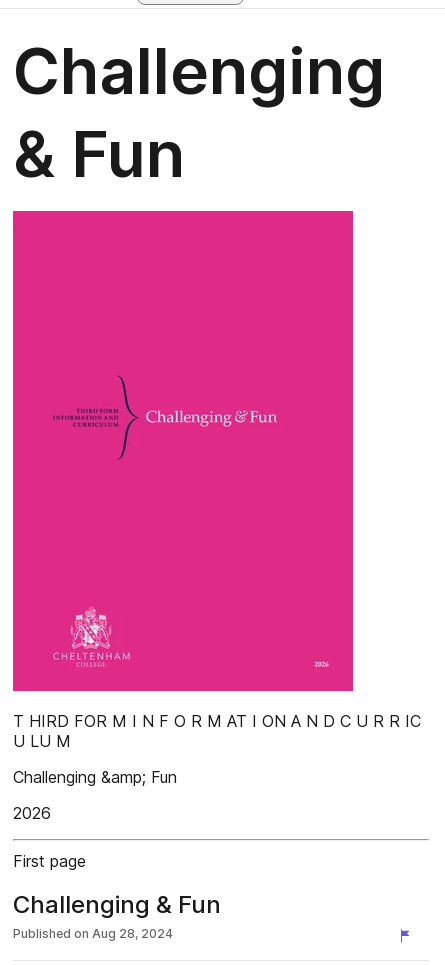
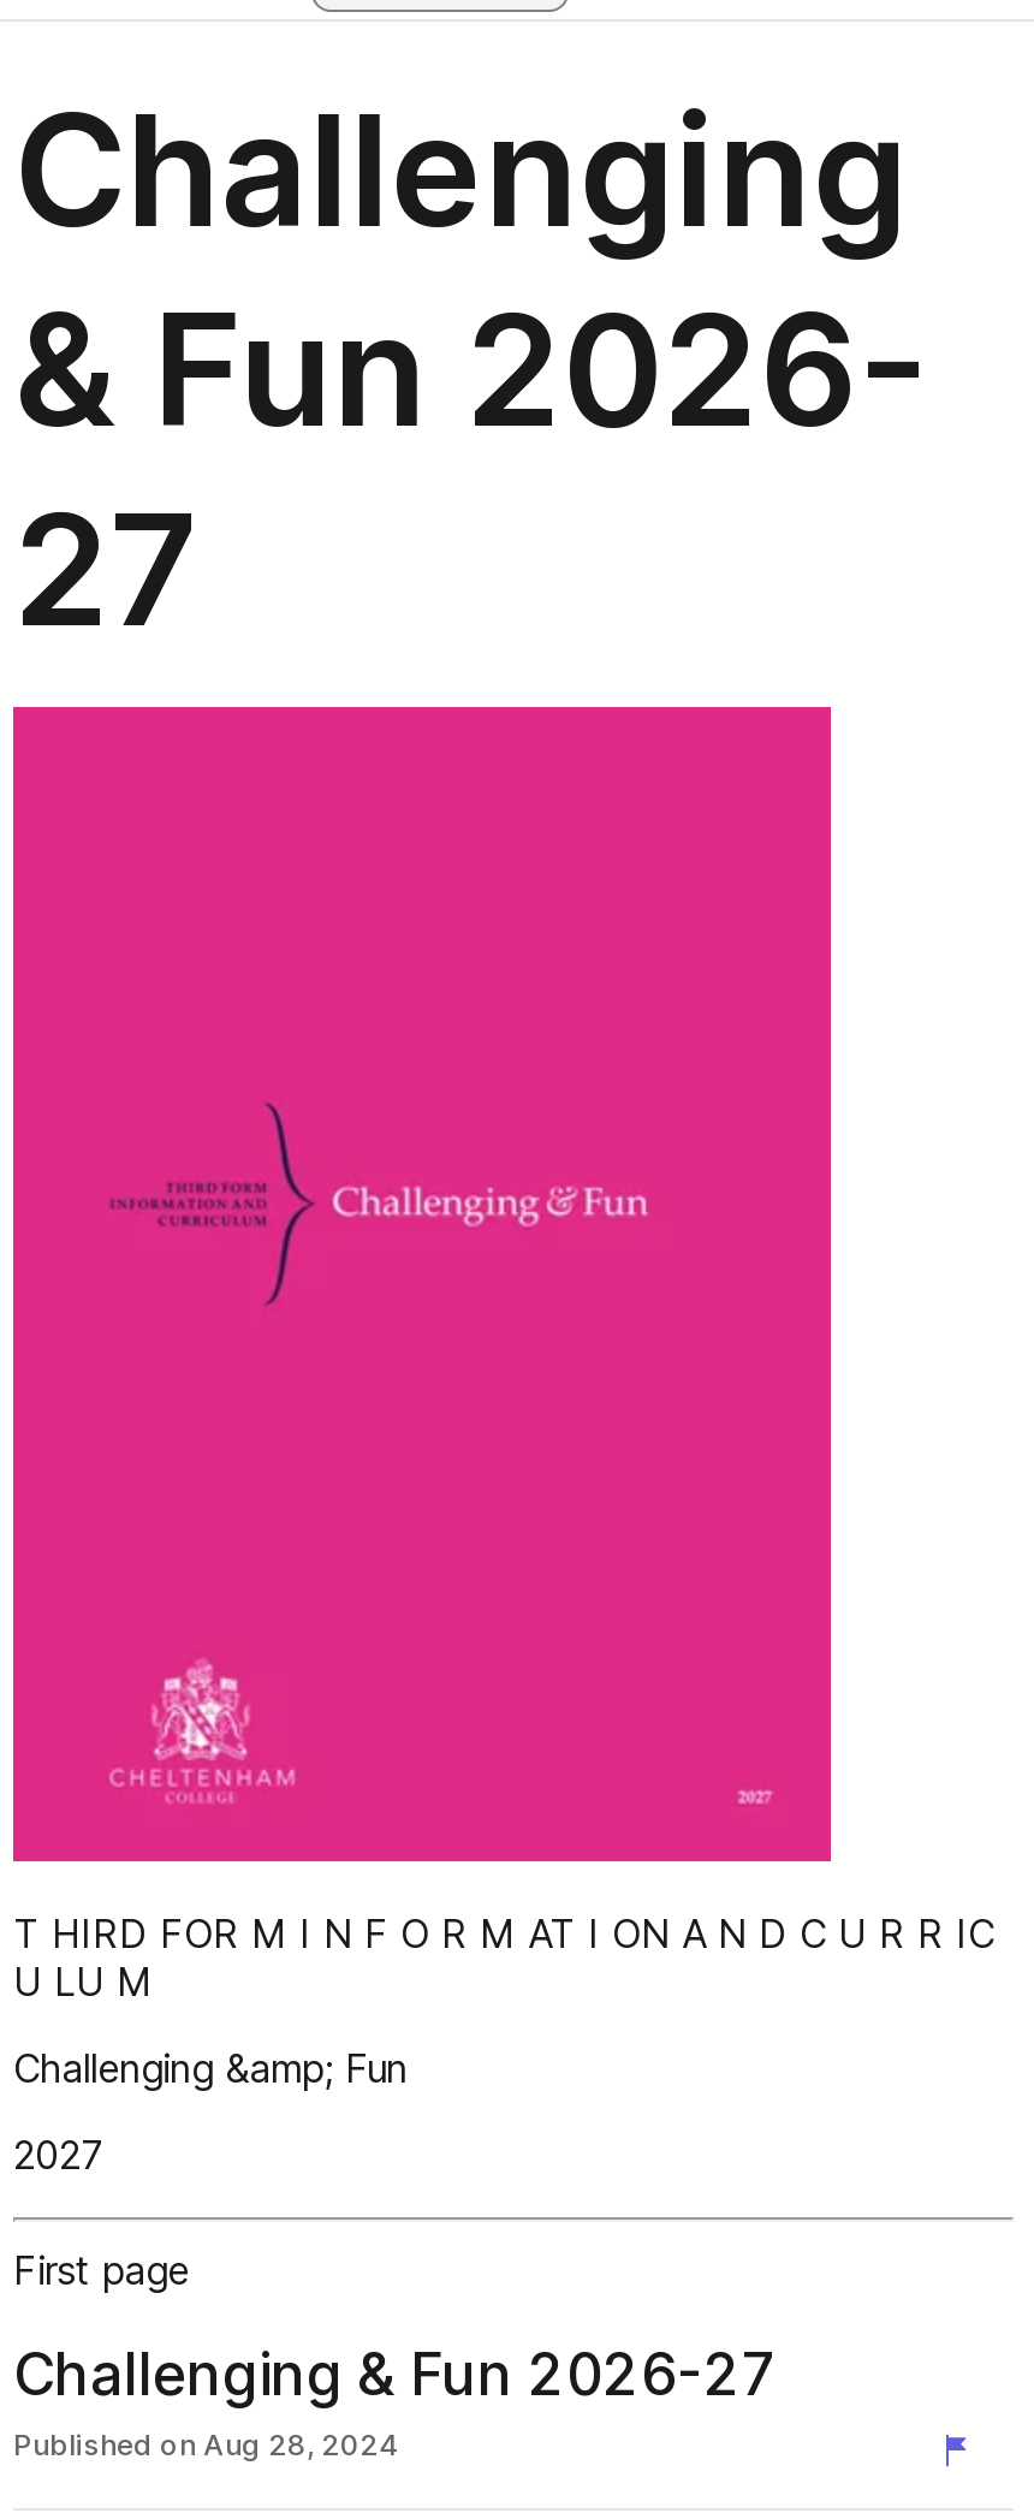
[13,115,185,192] & Fun -> [13,277,927,661] & Fun 2026- | 27
[13,803,51,823] 2026 -> [13,2131,102,2179] 2027
[13,890,221,919] Challenging & Fun -> [13,2340,778,2410] Challenging & Fun 2026-27

